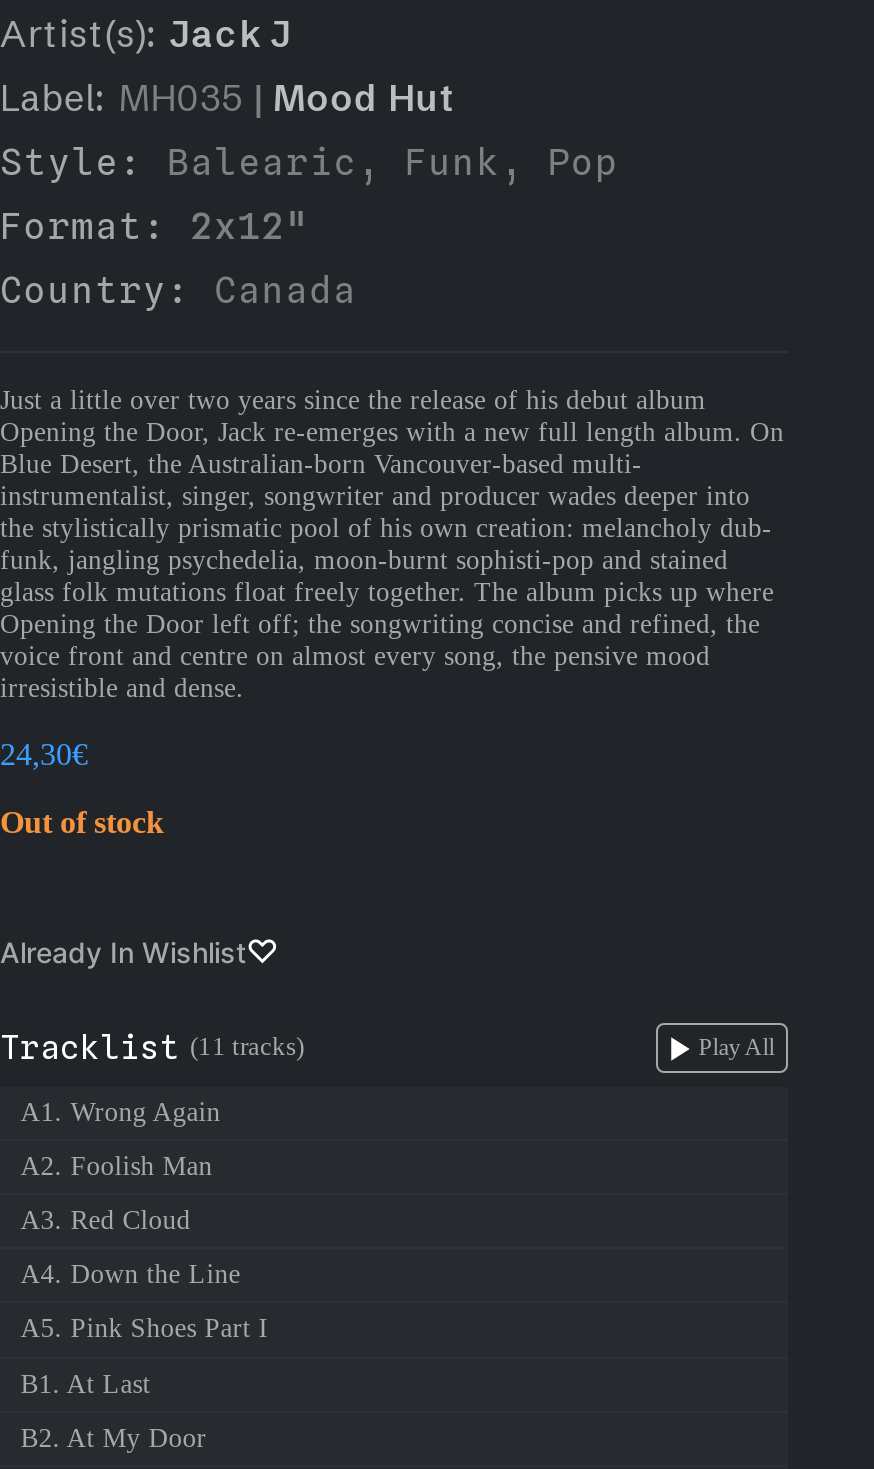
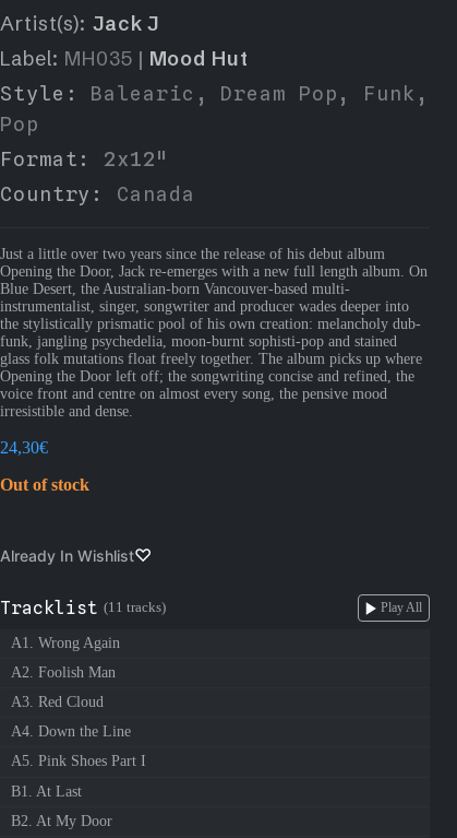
[0,142,619,184] Style: Balearic, Funk, Pop -> [0,82,428,136] Style: Balearic, Dream Pop, Funk, | Pop

